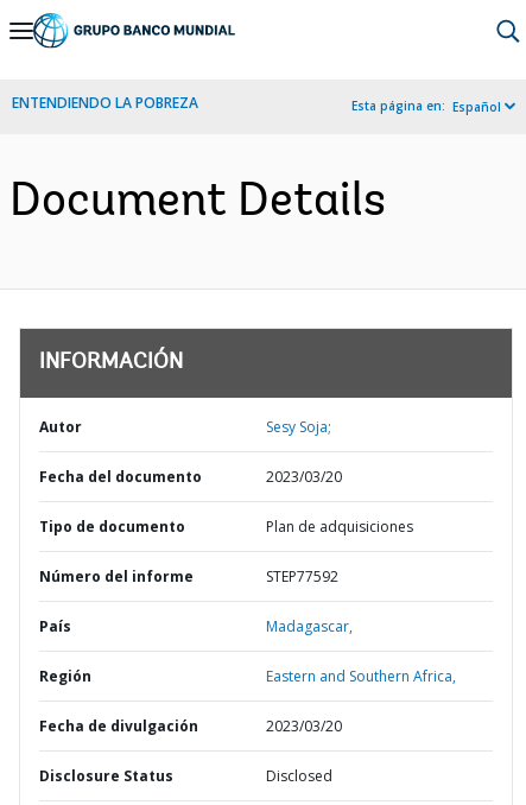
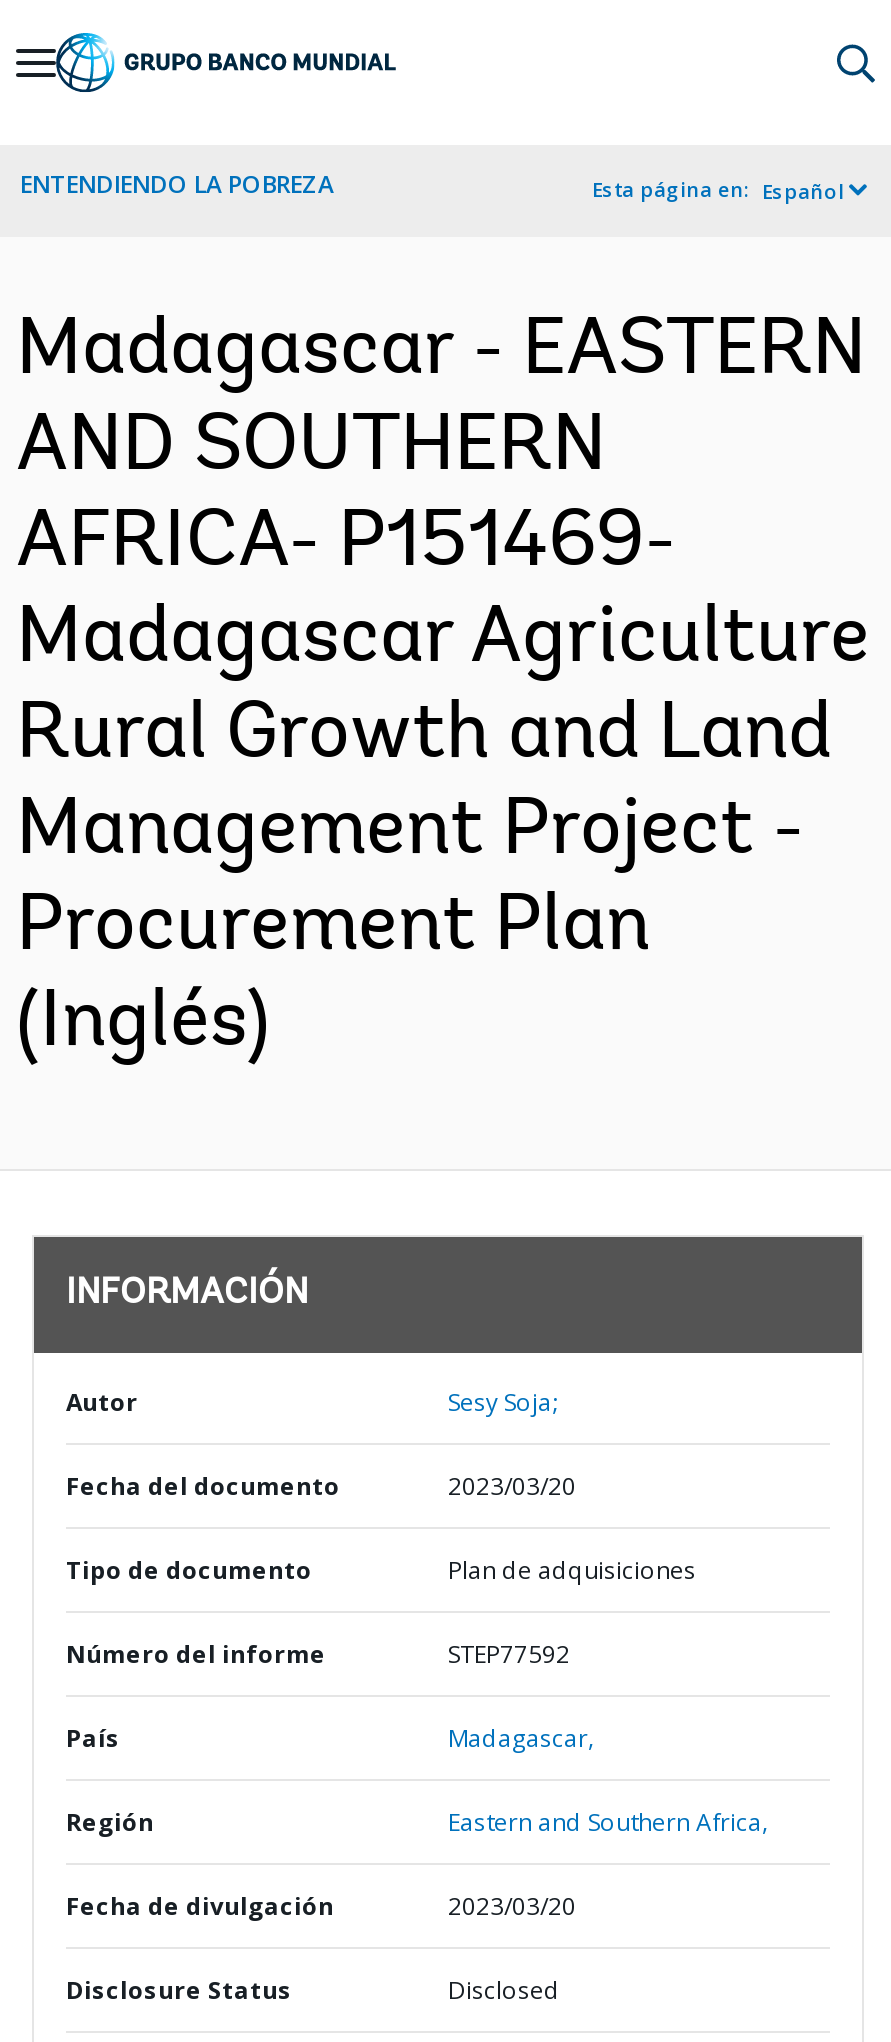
[9,179,386,227] Document Details -> [16,313,870,1065] Madagascar - EASTERN | AND SOUTHERN | AFRICA- P151469- | Madagascar Agriculture | Rural Growth and Land | Management Project - | Procurement Plan | (Inglés)

